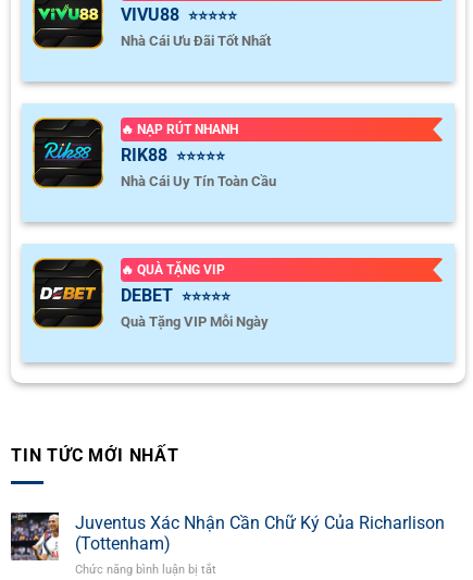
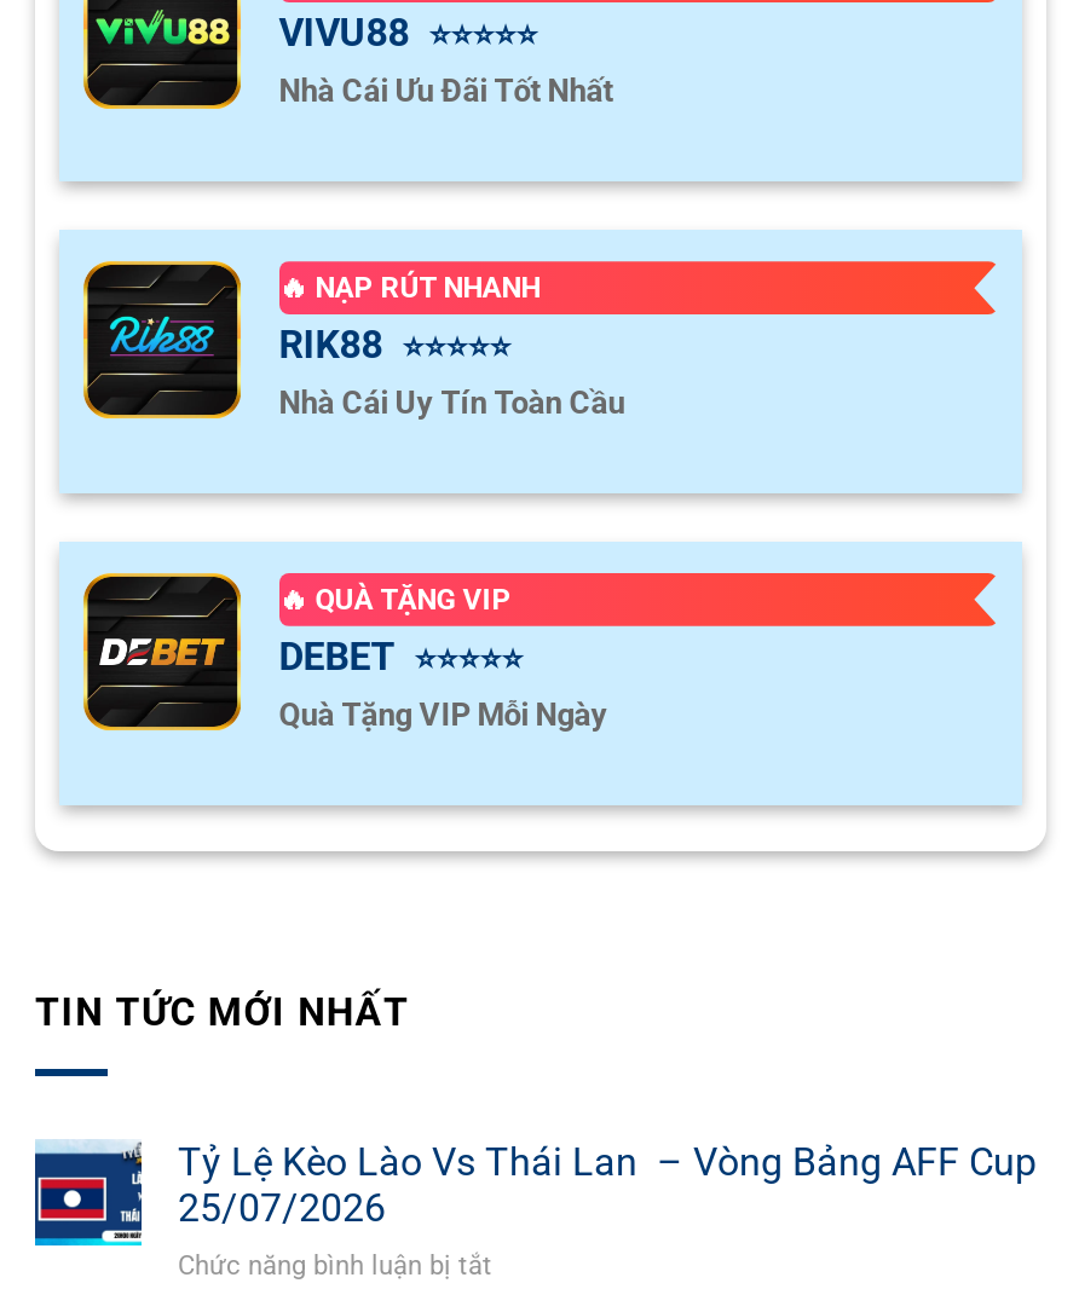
[10,511,445,562] [image] | Juventus Xác Nhận Cần Chữ Ký Của Richarlison | (Tottenham) -> [33,1139,1037,1248] [image] | Tỷ Lệ Kèo Lào Vs Thái Lan – Vòng Bảng AFF Cup | 25/07/2026

